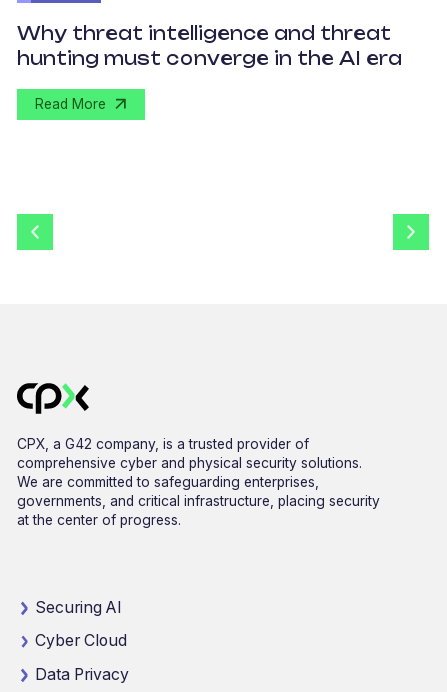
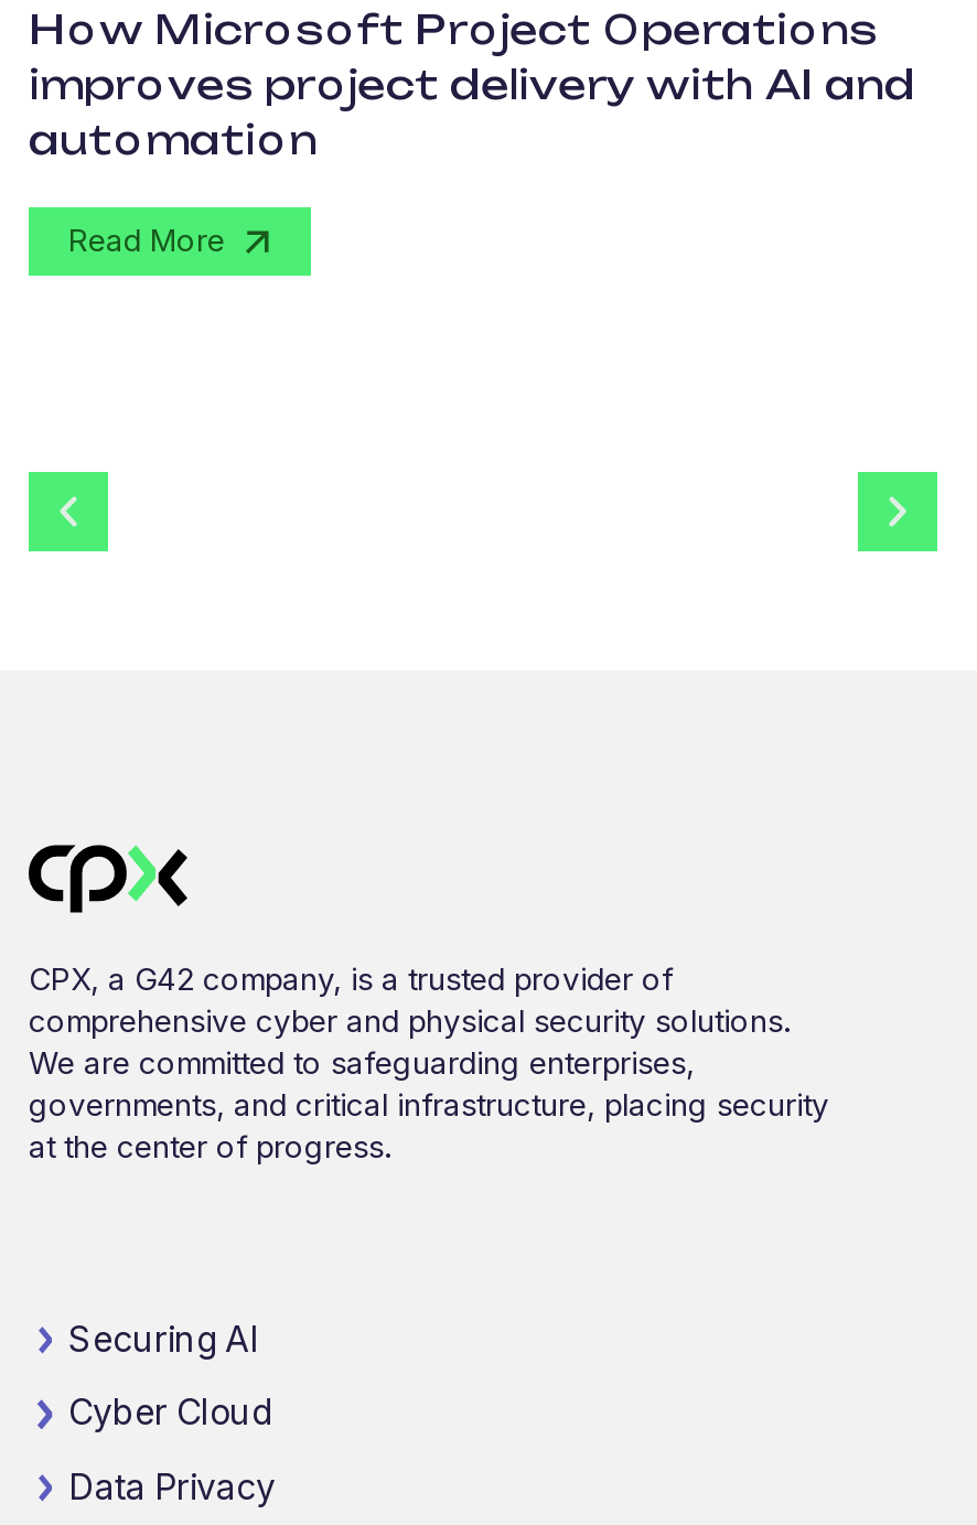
[17,22,402,69] Why threat intelligence and threat | hunting must converge in the AI era -> [29,6,915,164] How Microsoft Project Operations | improves project delivery with AI and | automation

